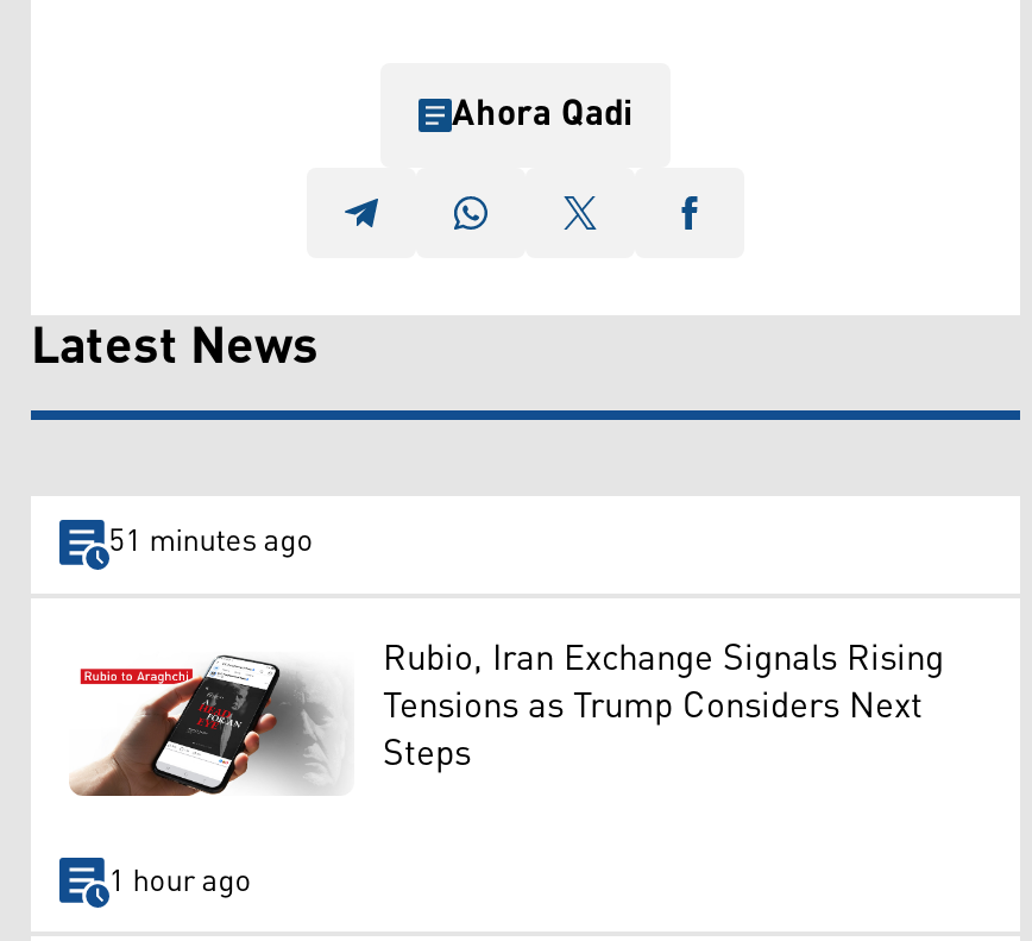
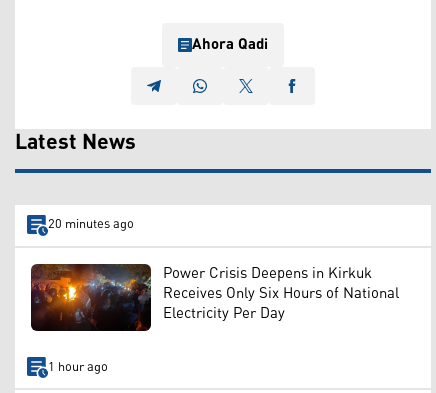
[109,514,313,573] 51 minutes ago -> [48,212,134,237] 20 minutes ago
[69,624,944,798] [image] | Rubio, Iran Exchange Signals Rising | Tensions as Trump Considers Next | Steps -> [30,259,399,332] [image] | Power Crisis Deepens in Kirkuk | Receives Only Six Hours of National | Electricity Per Day

